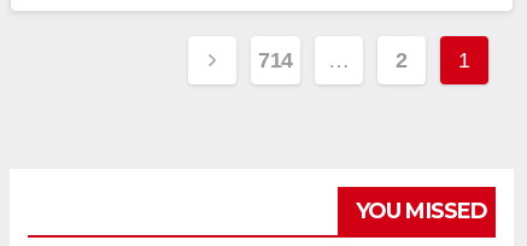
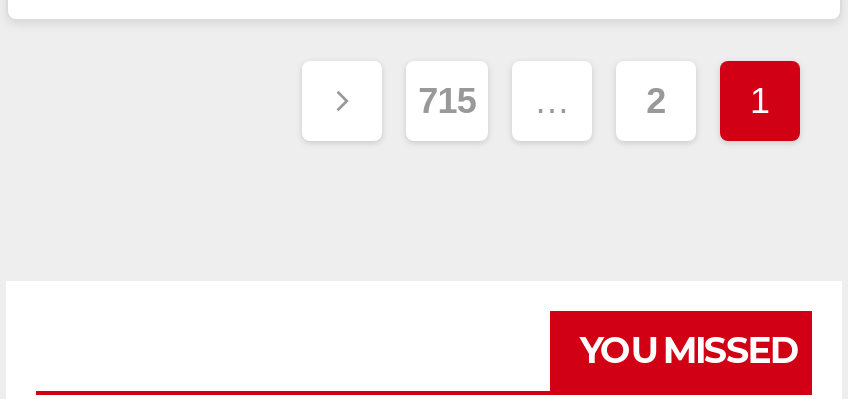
[258,49,293,73] 714 -> [418,82,476,122] 715

